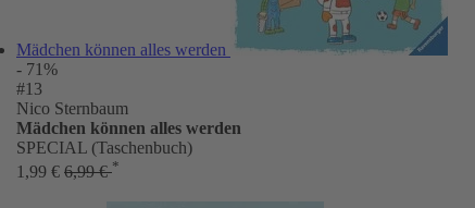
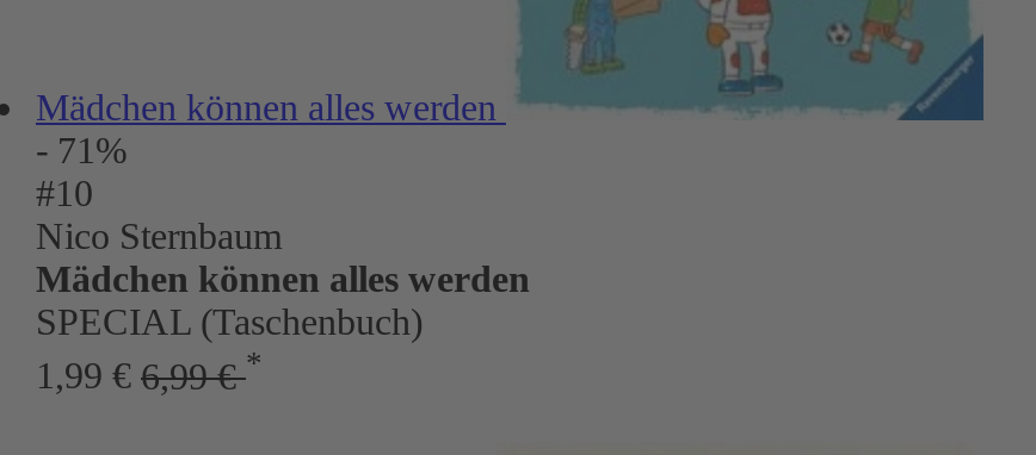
[16,79,42,97] #13 -> [36,173,93,213] #10

